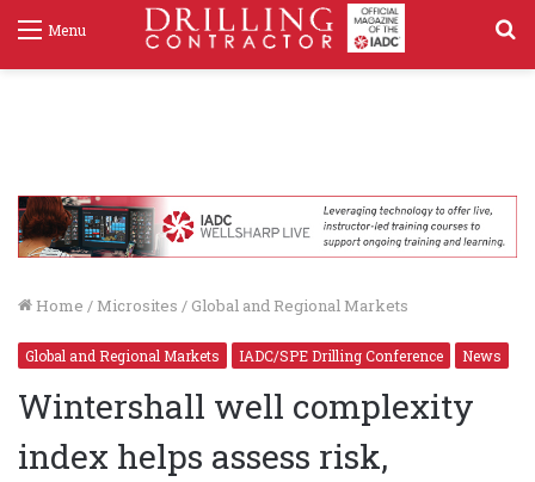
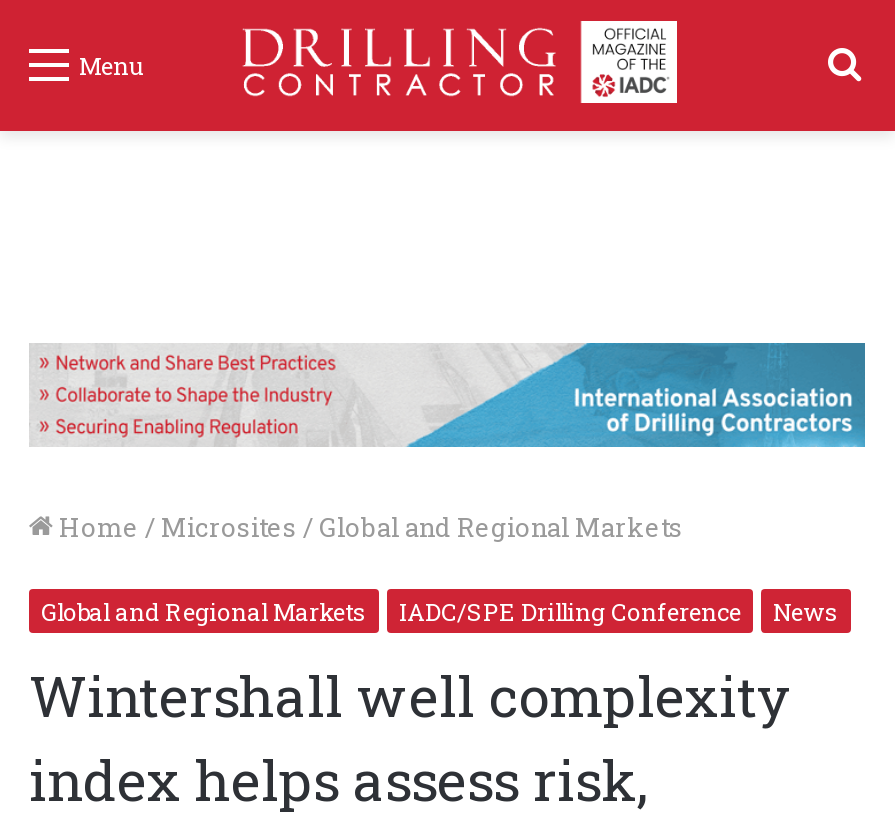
[17,194,517,259] [image] -> [29,341,867,449] [image]

